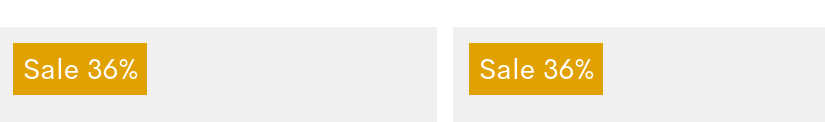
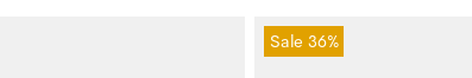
[23,50,138,86] Sale 36% -> none

